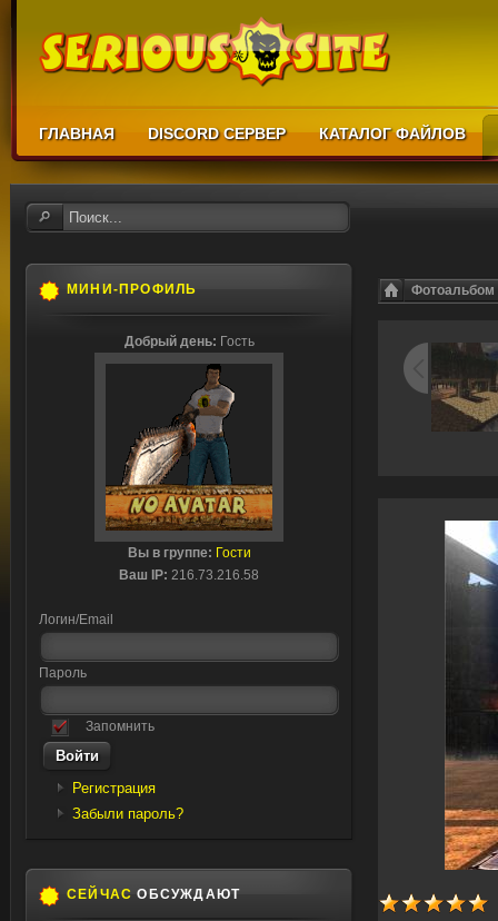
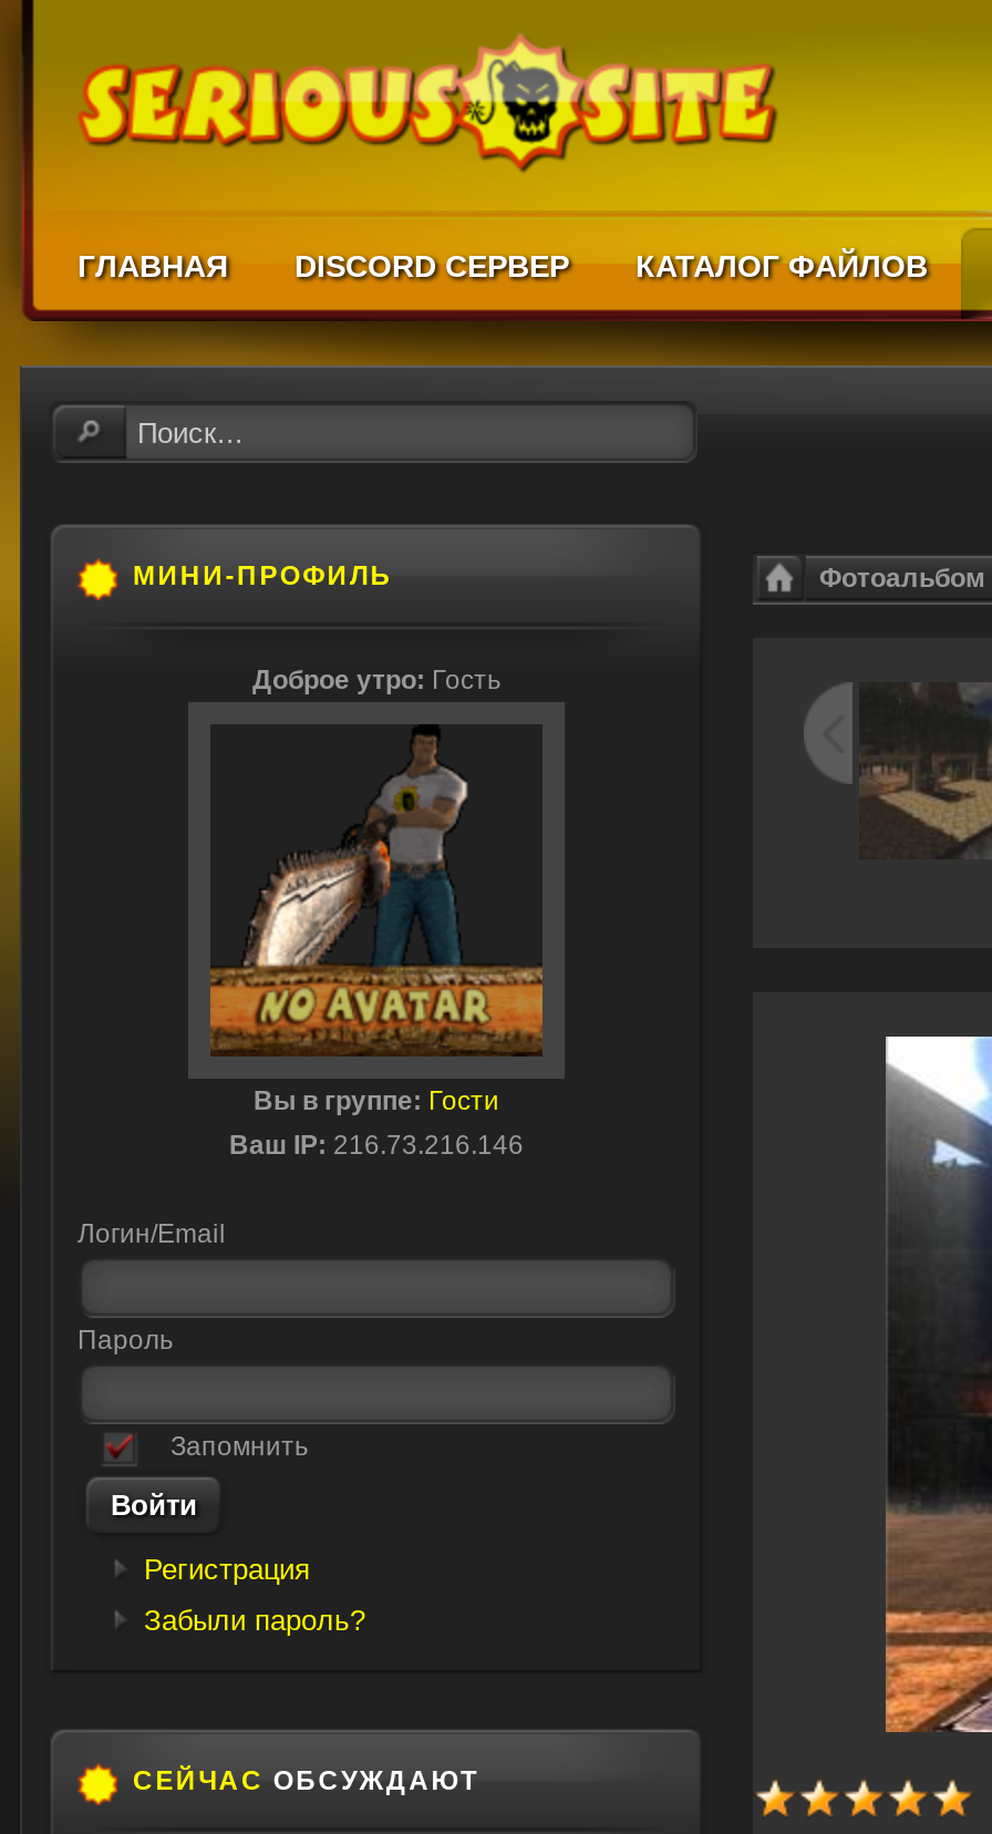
[124,334,254,349] Добрый день: Гость -> [252,664,500,696] Доброе утро: Гость
[119,567,259,583] Ваш IP: 216.73.216.58 -> [229,1130,524,1161] Ваш IP: 216.73.216.146

